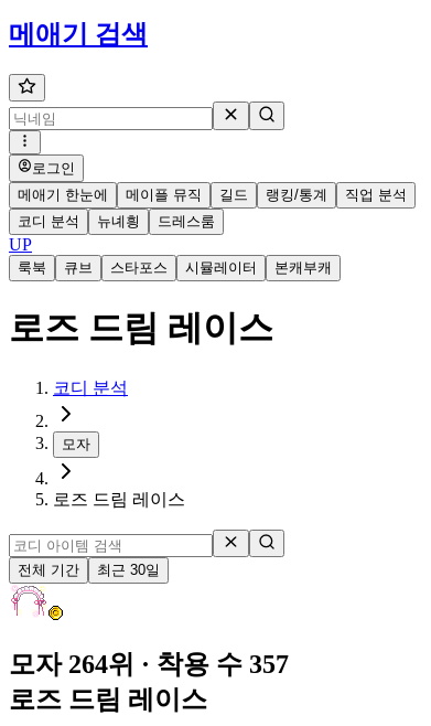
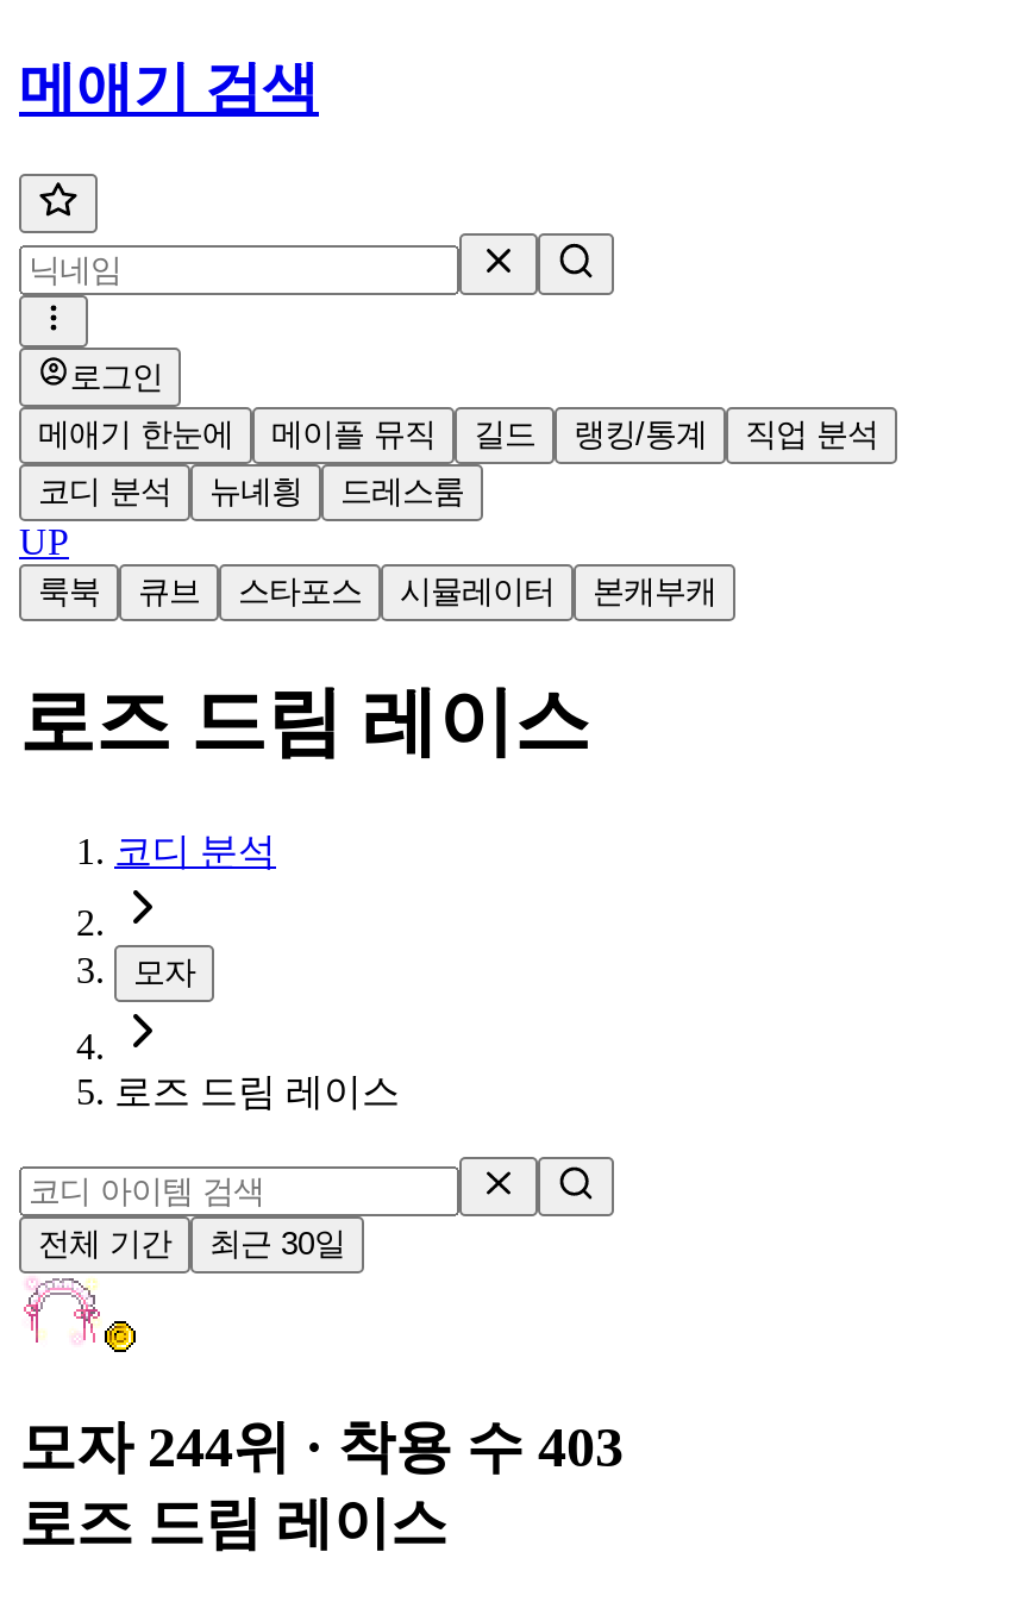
[9,650,289,679] 모자 264위 · 착용 수 357 -> [19,1417,624,1479] 모자 244위 · 착용 수 403

